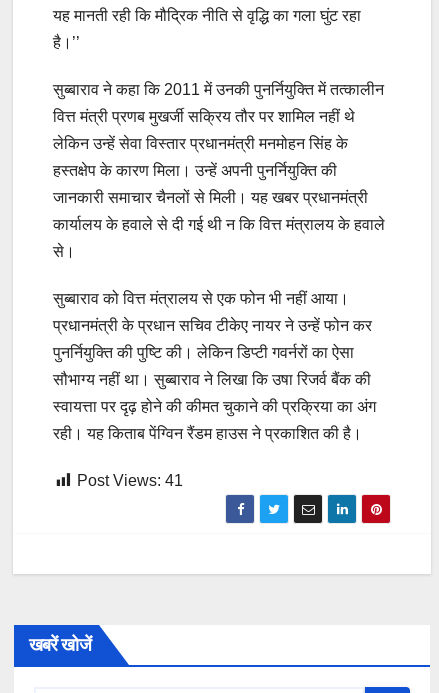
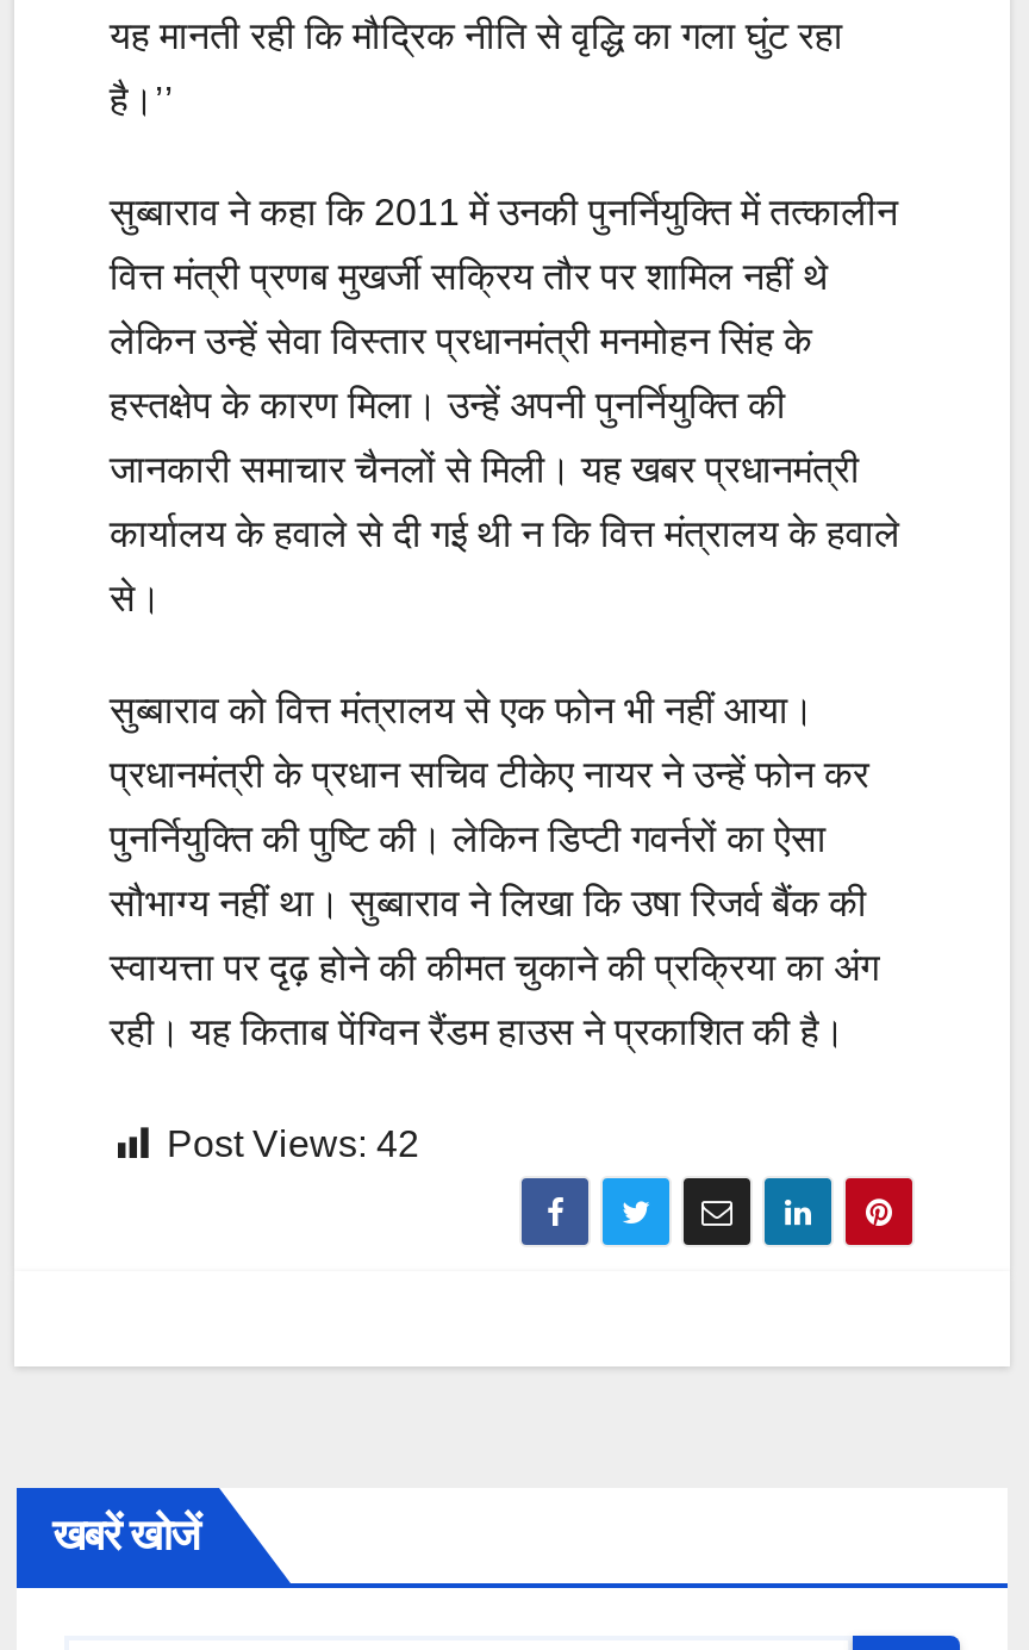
[77,472,183,489] Post Views: 41 -> [167,1123,419,1164] Post Views: 42

